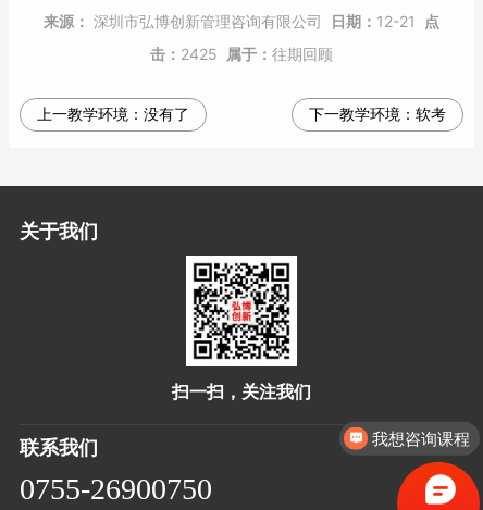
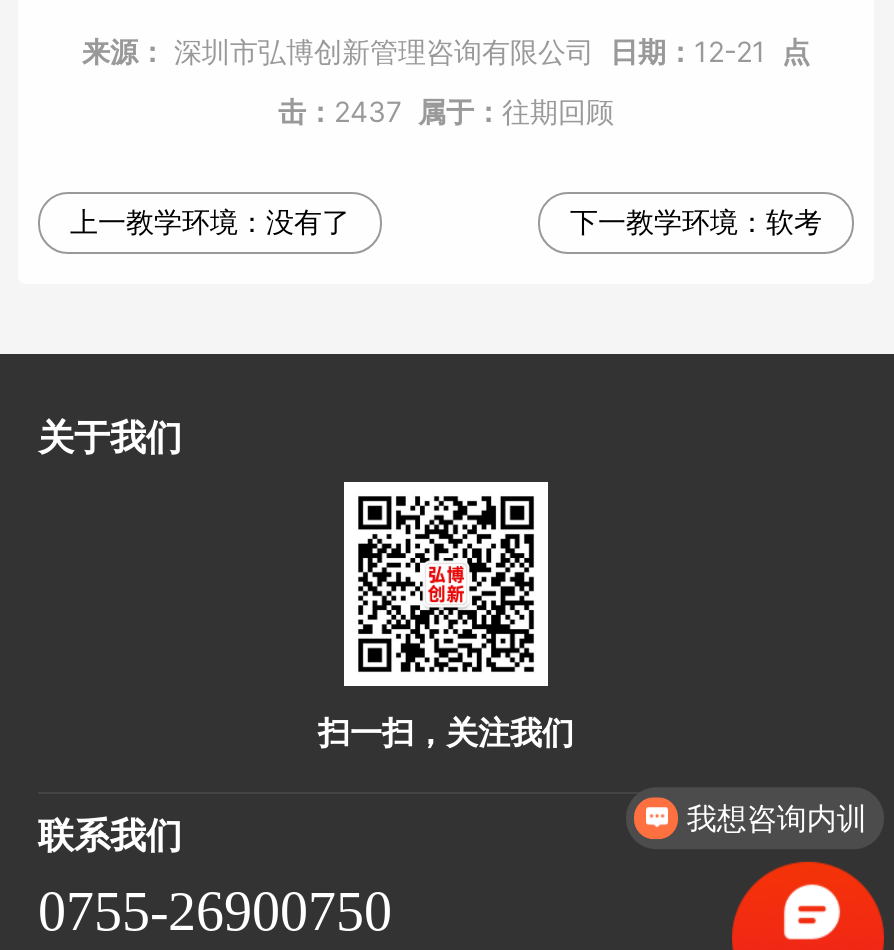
[150,45,333,63] 击：2425属于：往期回顾 -> [278,94,614,128] 击：2437属于：往期回顾
[372,429,470,447] 我想咨询课程 -> [687,801,867,835] 我想咨询内训

